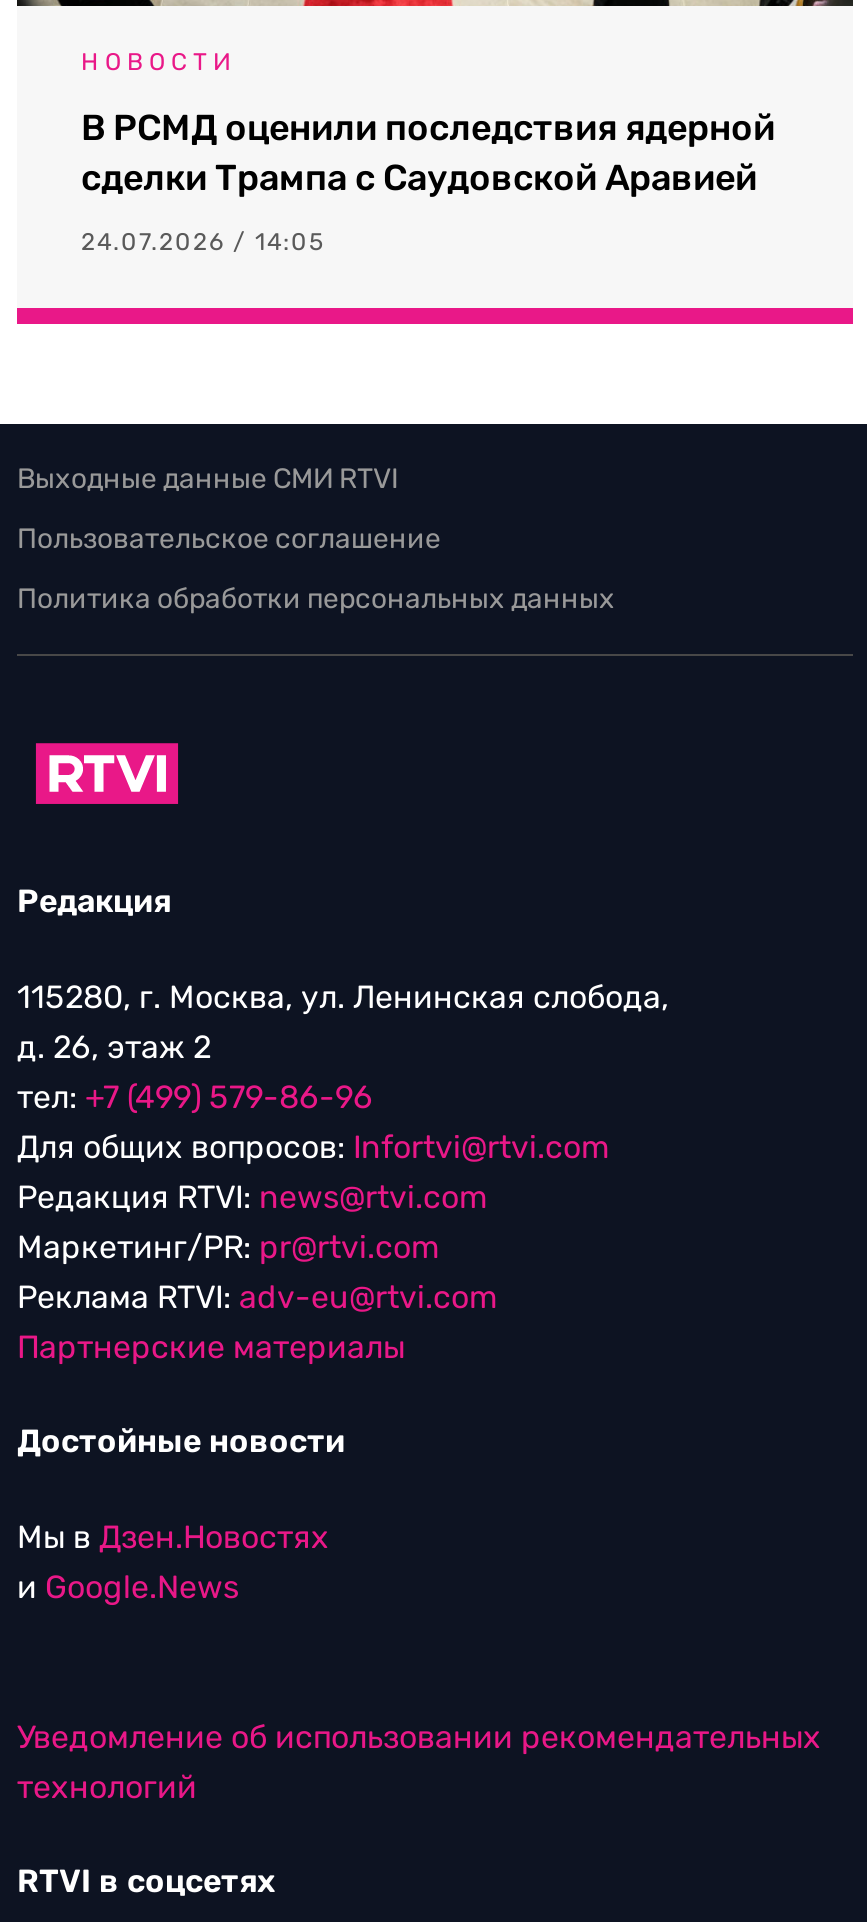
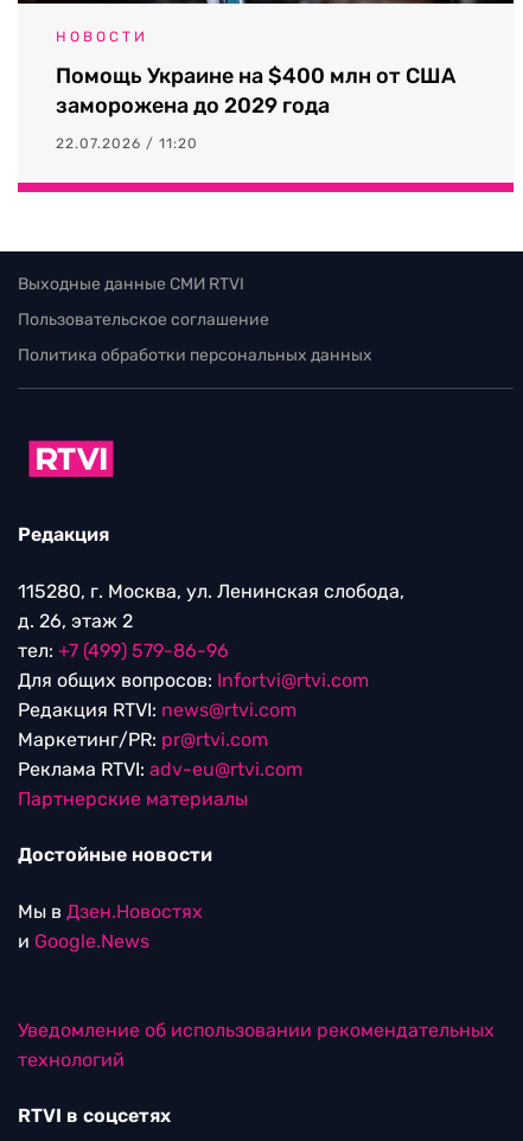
[81,106,775,200] В РСМД оценили последствия ядерной | сделки Трампа с Саудовской Аравией -> [56,63,455,119] Помощь Украине на $400 млн от США | заморожена до 2029 года
[81,228,325,256] 24.07.2026 / 14:05 -> [56,135,198,152] 22.07.2026 / 11:20

